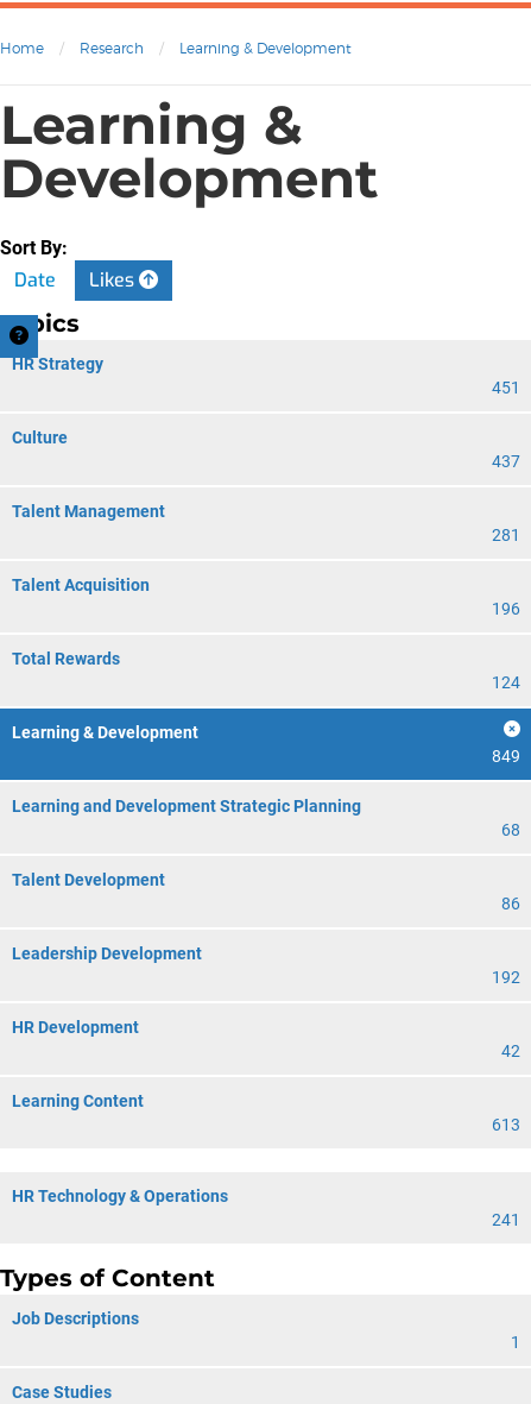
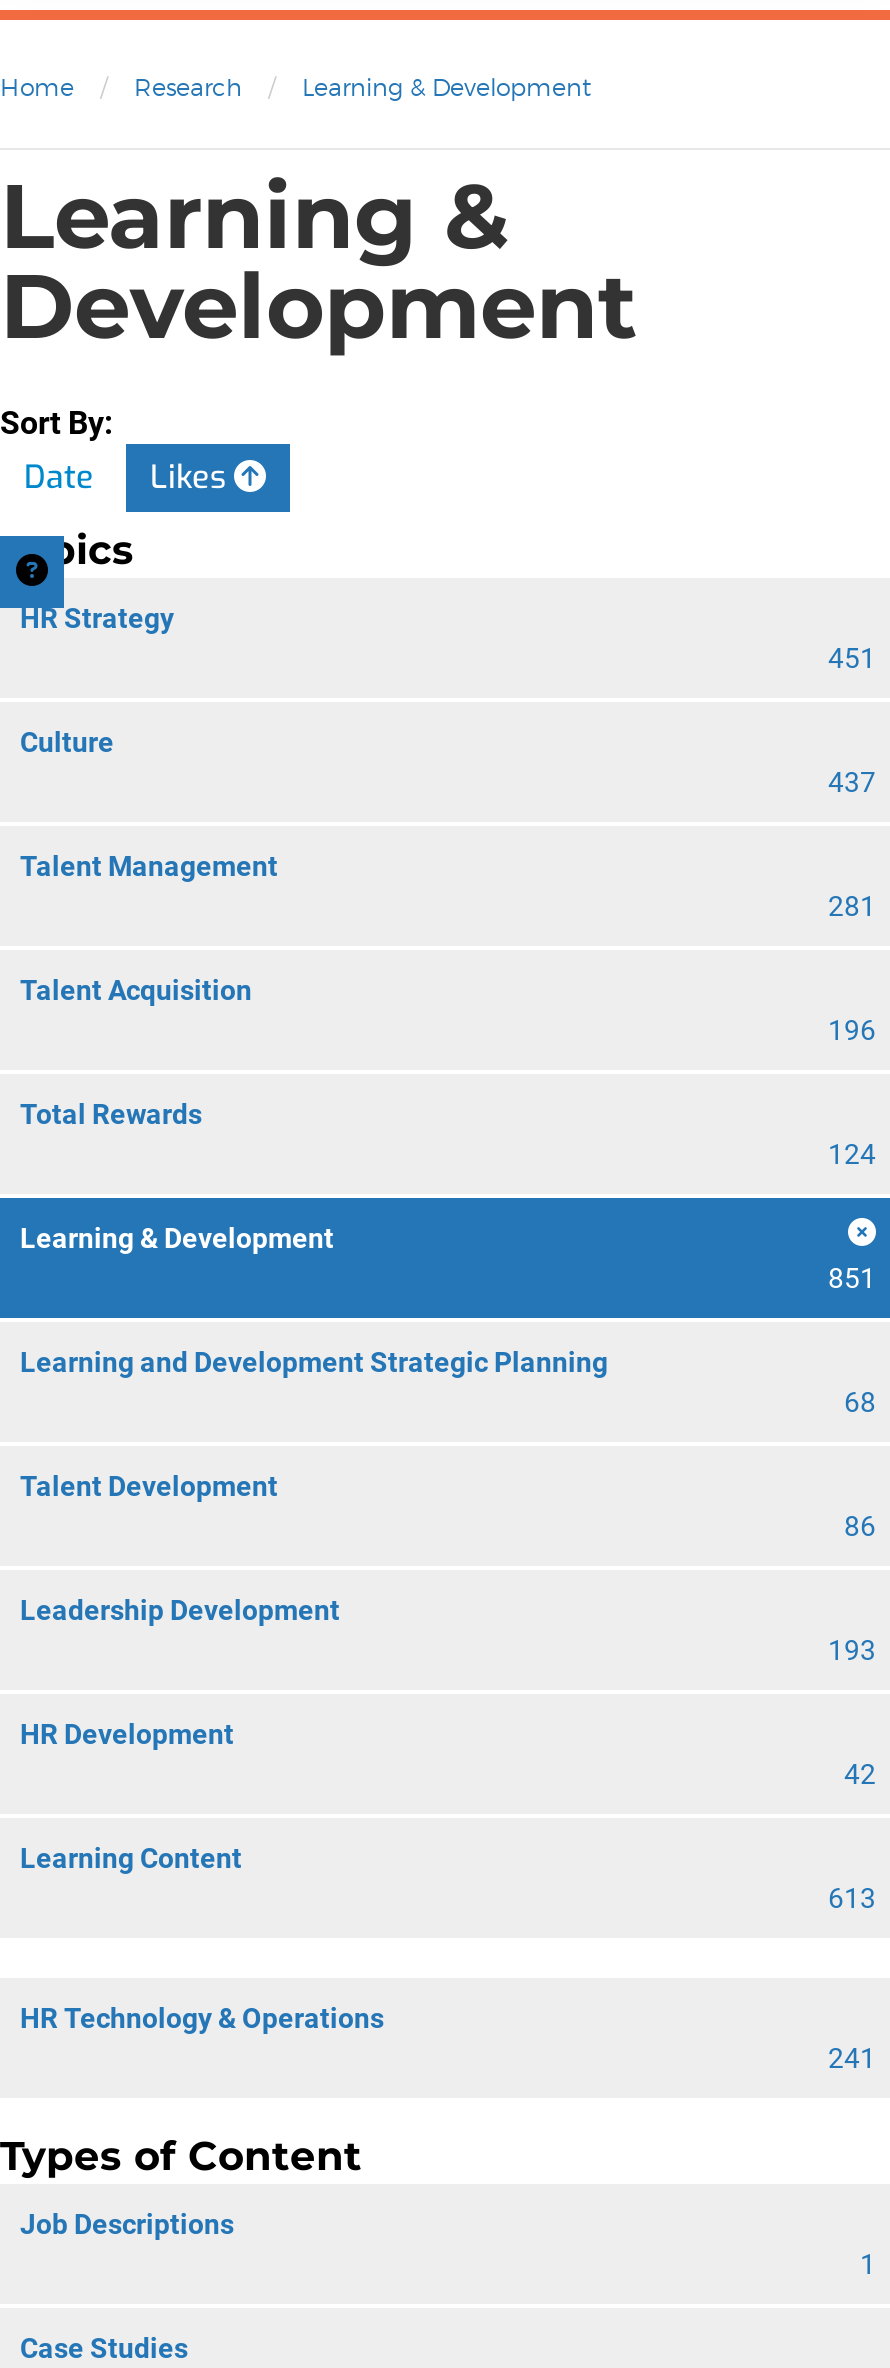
[492,747,520,766] 849 -> [828,1262,876,1294] 851
[492,968,520,987] 192 -> [828,1634,876,1666] 193

